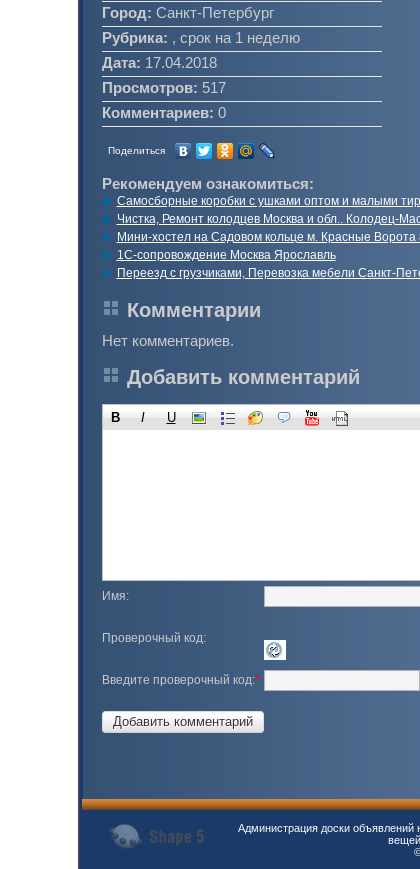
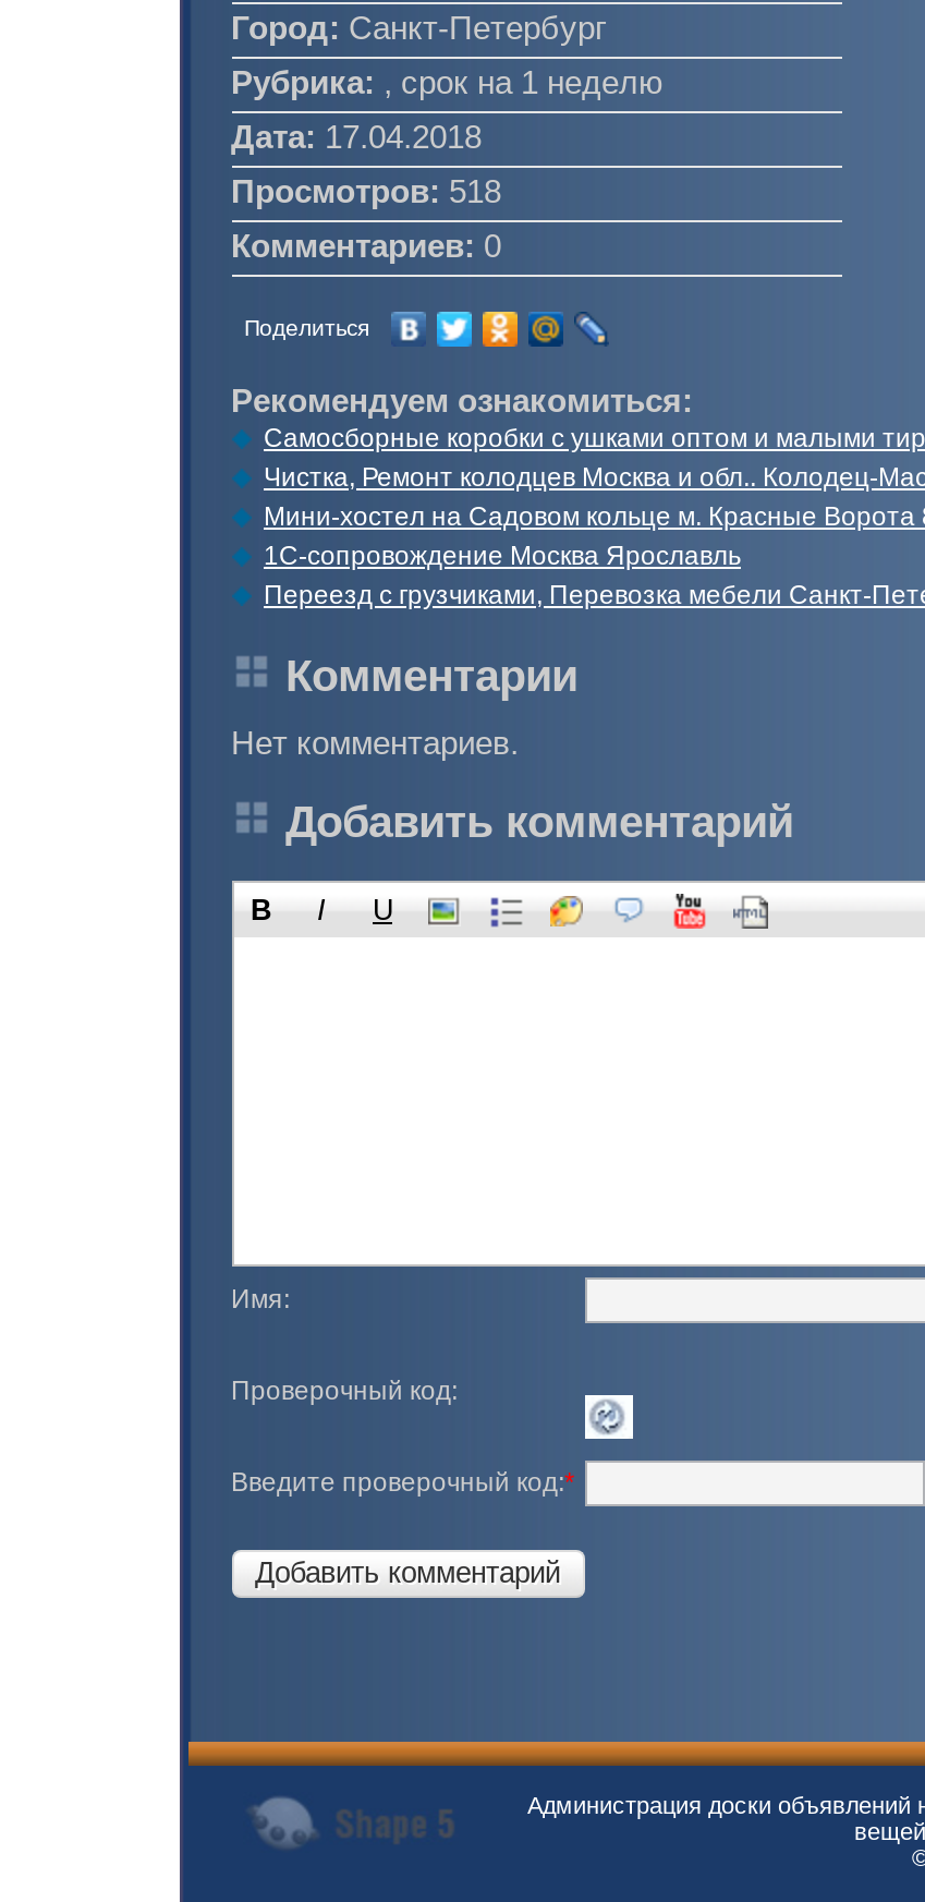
[101,79,225,96] Просмотров: 517 -> [231,172,501,209] Просмотров: 518

